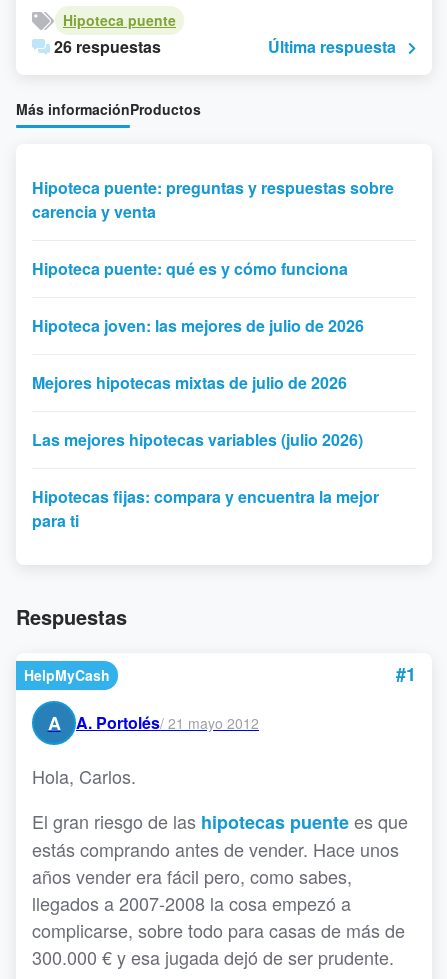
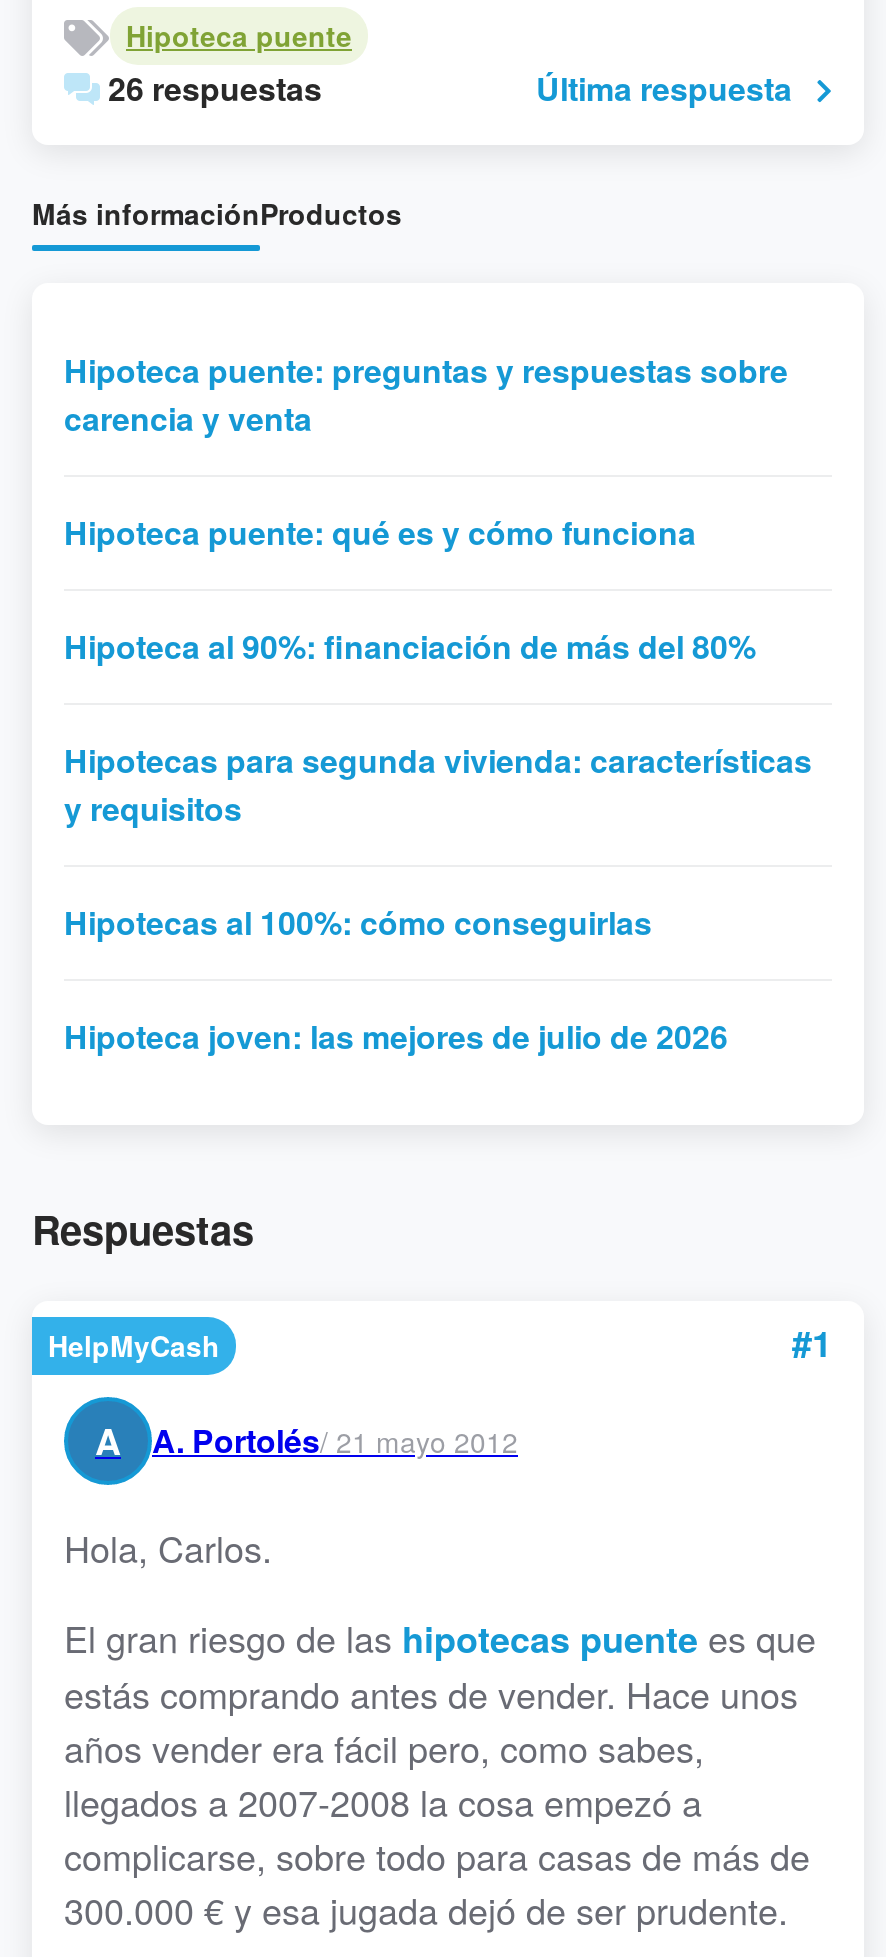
none -> [64,623,812,945] Hipoteca al 90%: financiación de más del 80% | Hipotecas para segunda vivienda: características | y requisitos | Hipotecas al 100%: cómo conseguirlas
moved [32,314,364,337] -> [64,1013,728,1059]: Hipoteca joven: las mejores de julio de 2026
[32,371,379,532] Mejores hipotecas mixtas de julio de 2026 | Las mejores hipotecas variables (julio 2026) | Hipotecas fijas: compara y encuentra la mejor | para ti -> none

